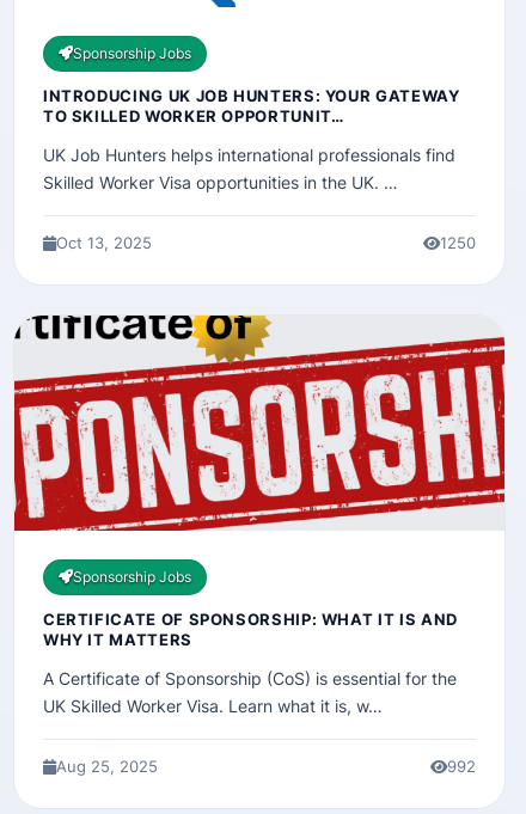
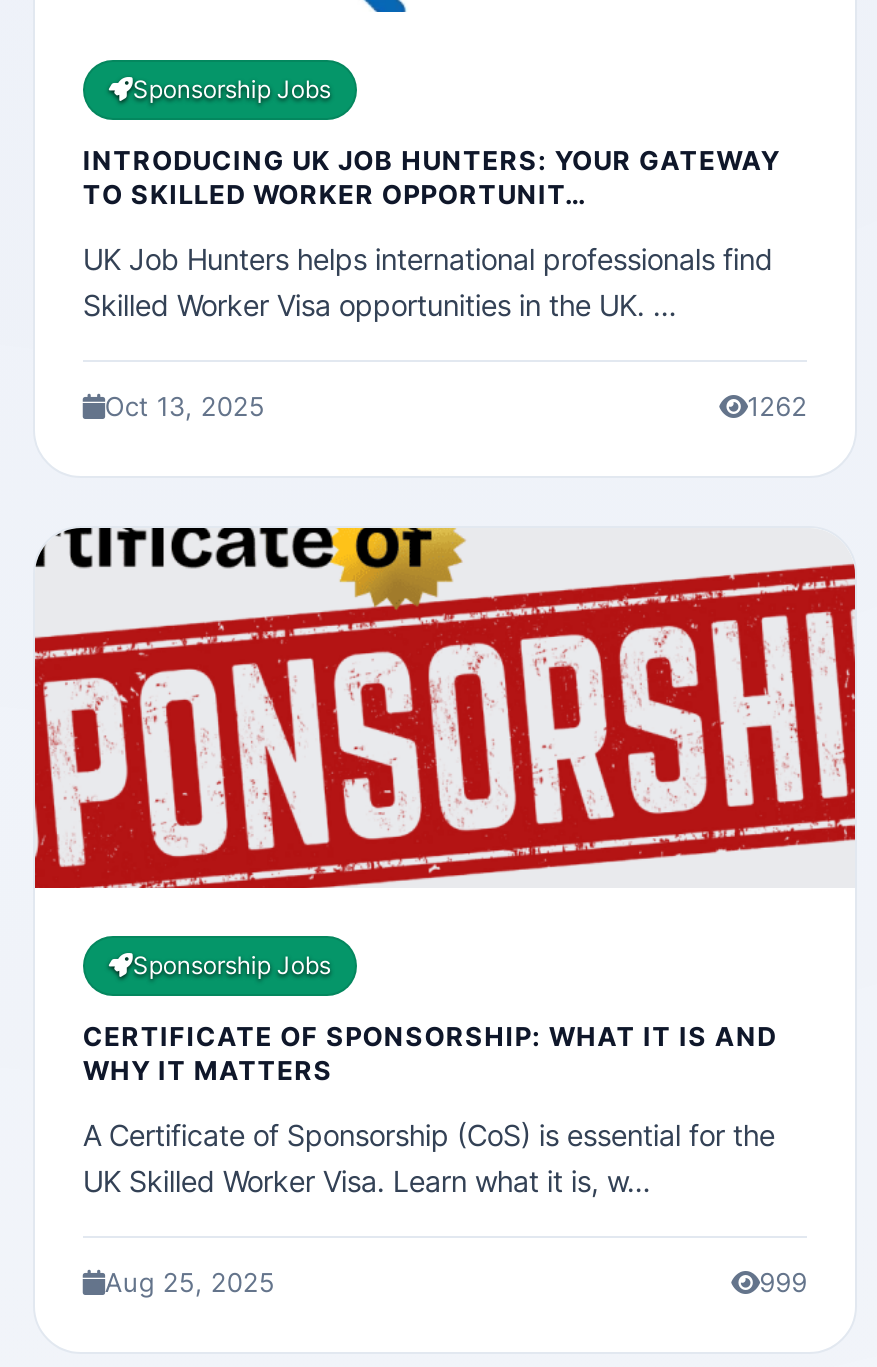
[440,234,476,252] 1250 -> [747,392,807,422] 1262
[447,758,476,776] 992 -> [759,1268,807,1298] 999

